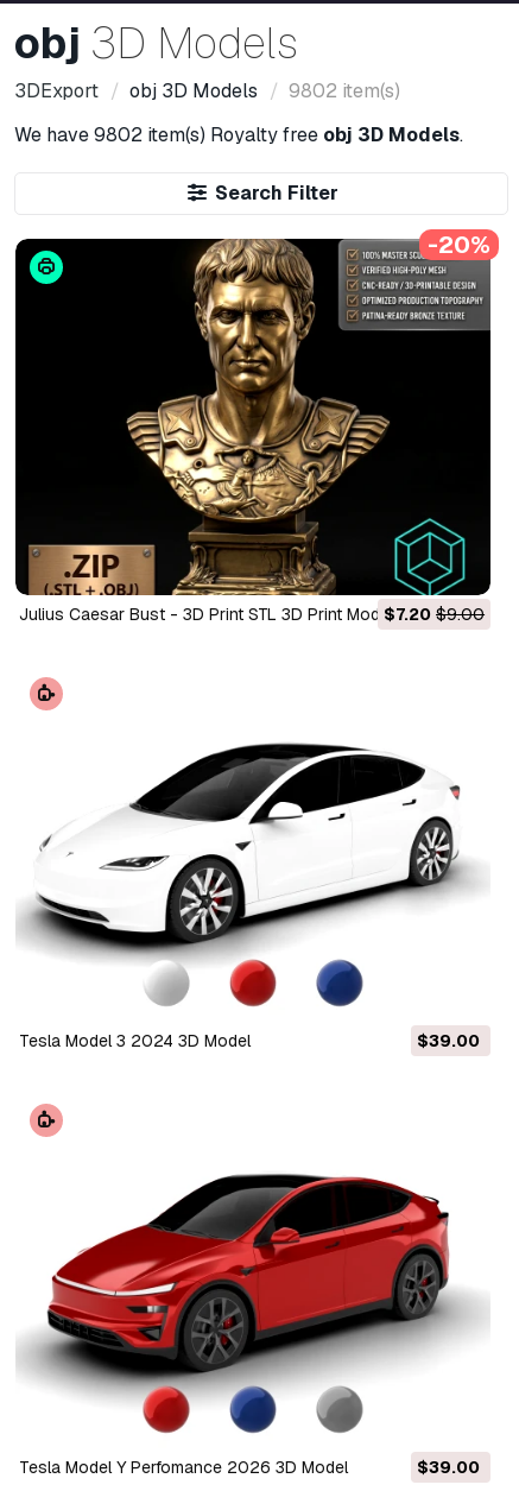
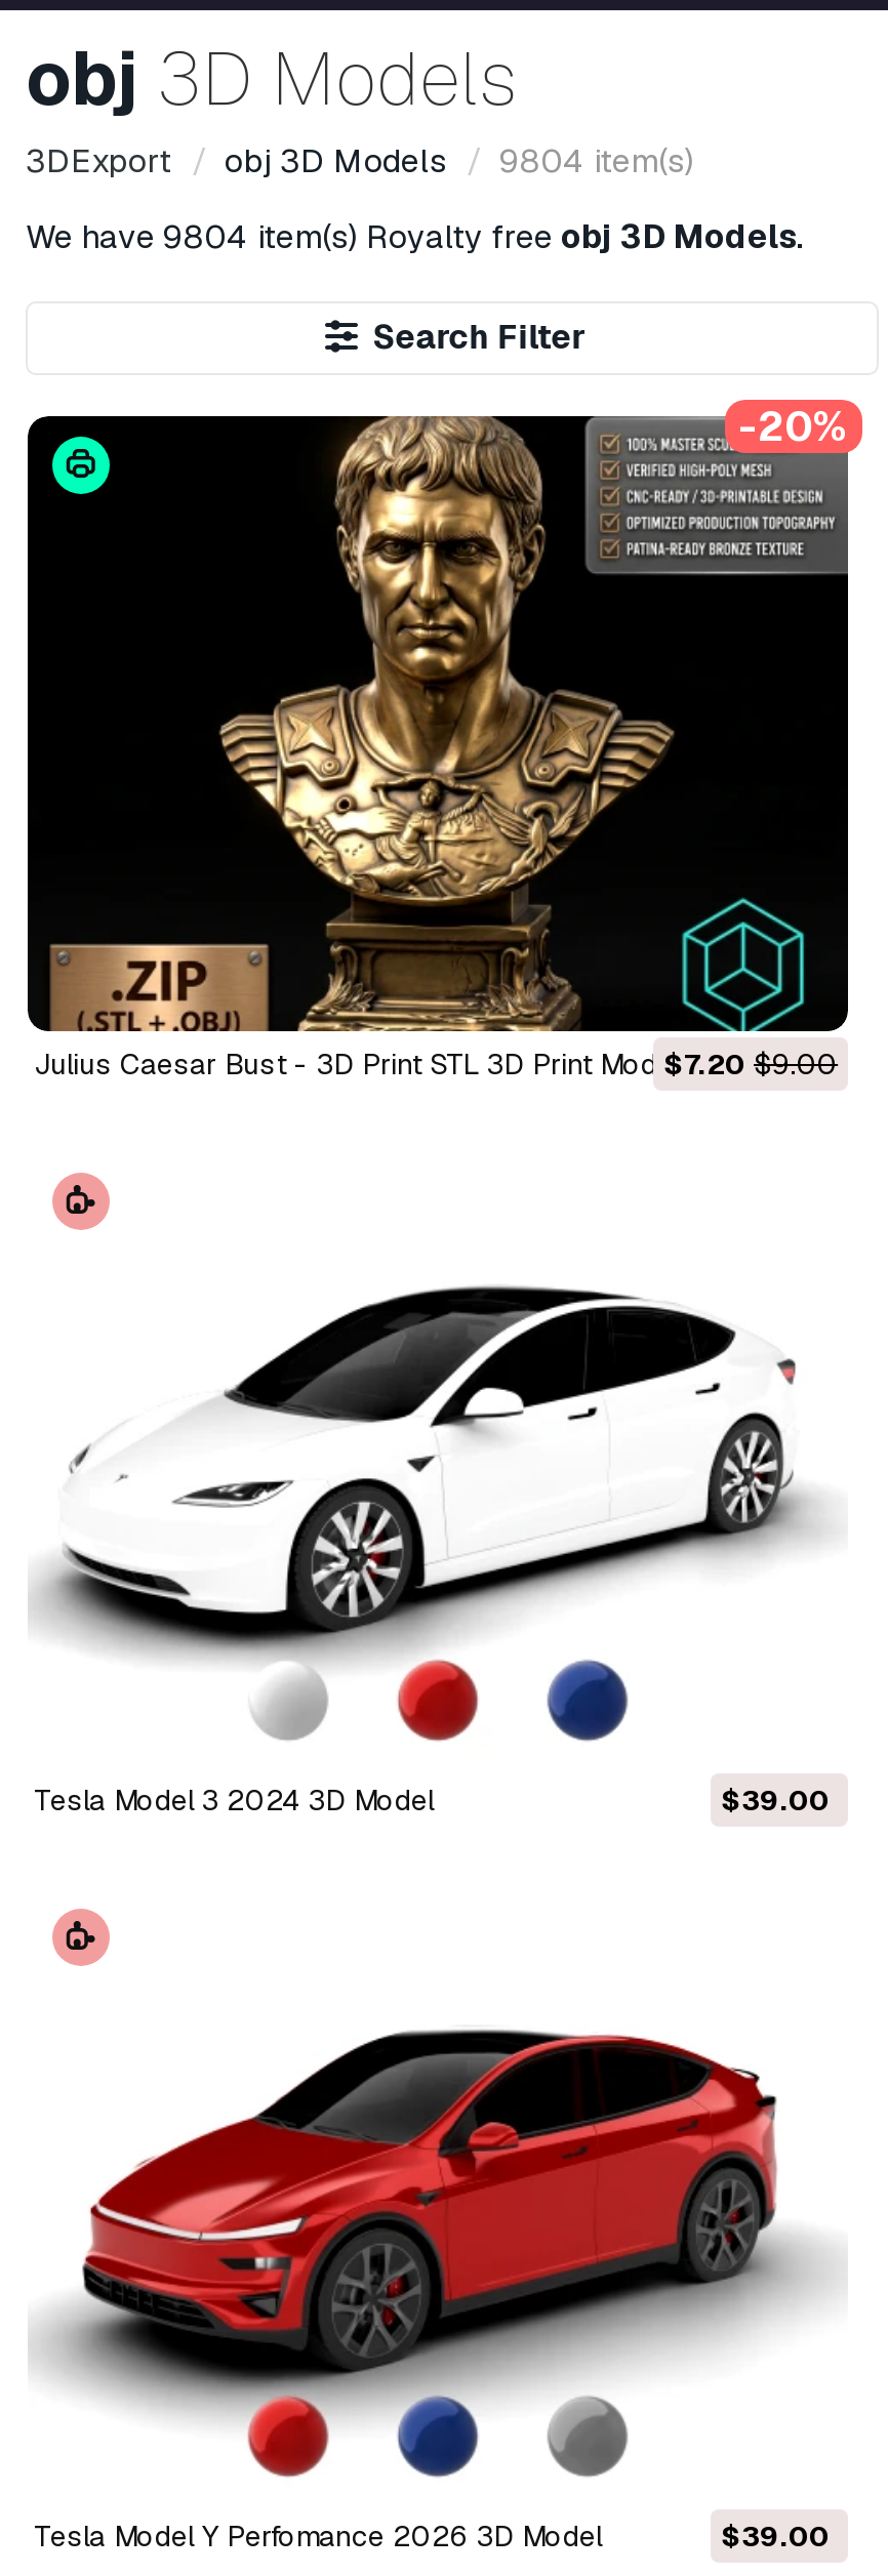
[14,78,400,103] 3DExport obj 3D Models 9802 item(s) -> [26,139,694,182] 3DExport obj 3D Models 9804 item(s)
[14,122,463,147] We have 9802 item(s) Royalty free obj 3D Models. -> [26,215,803,258] We have 9804 item(s) Royalty free obj 3D Models.

